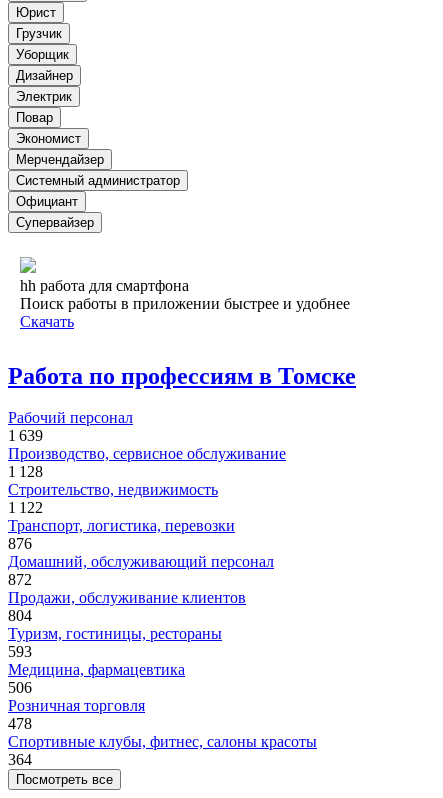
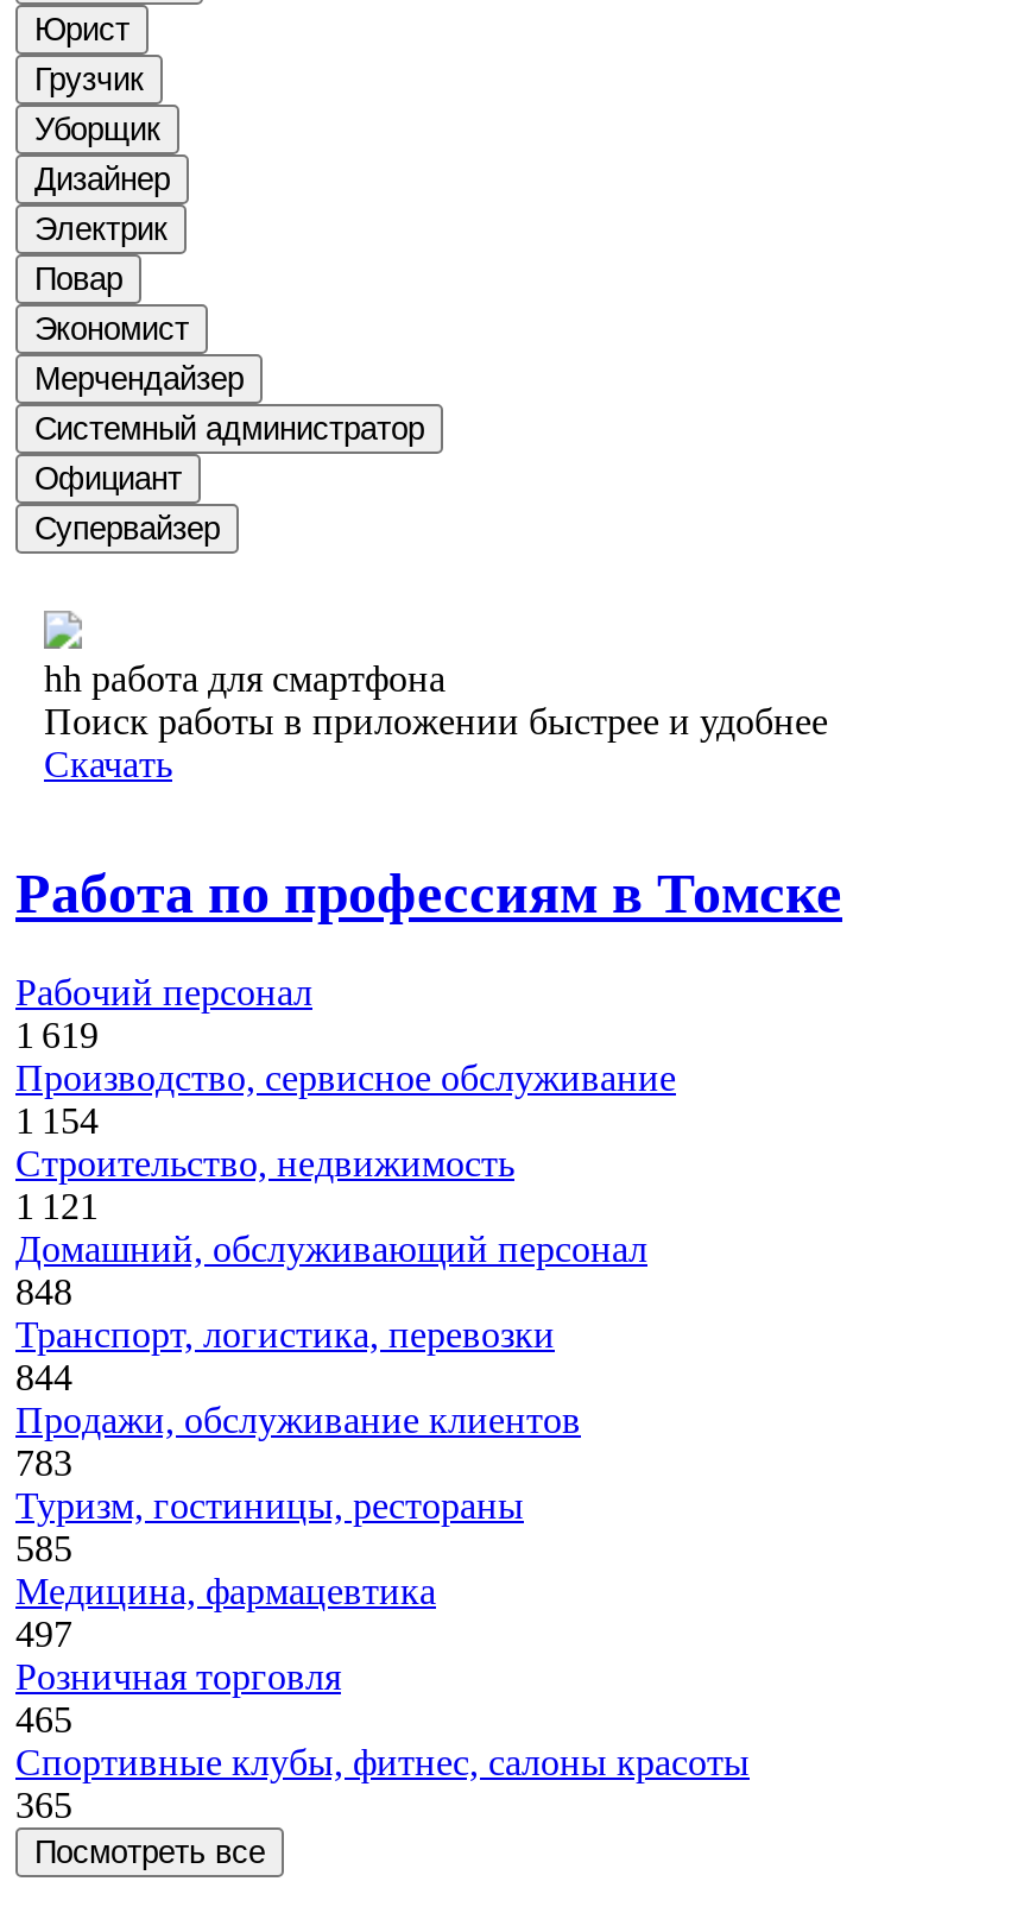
[8,427,43,444] 1 639 -> [15,1016,99,1056] 1 619
[8,463,43,480] 1 128 -> [15,1101,99,1142] 1 154
[8,499,43,516] 1 122 -> [15,1187,99,1313] 1 121 | 848
moved [8,517,235,534] -> [15,1315,555,1356]: Транспорт, логистика, перевозки
[8,535,32,588] 876 | 872 -> [15,1358,72,1399] 844
moved [8,553,274,570] -> [15,1230,647,1270]: Домашний, обслуживающий персонал
[8,607,32,624] 804 -> [15,1444,72,1484] 783
[8,643,32,660] 593 -> [15,1529,72,1570] 585
[8,679,32,696] 506 -> [15,1615,72,1655] 497
[8,715,32,732] 478 -> [15,1700,72,1741] 465
[8,751,32,768] 364 -> [15,1786,72,1826] 365

